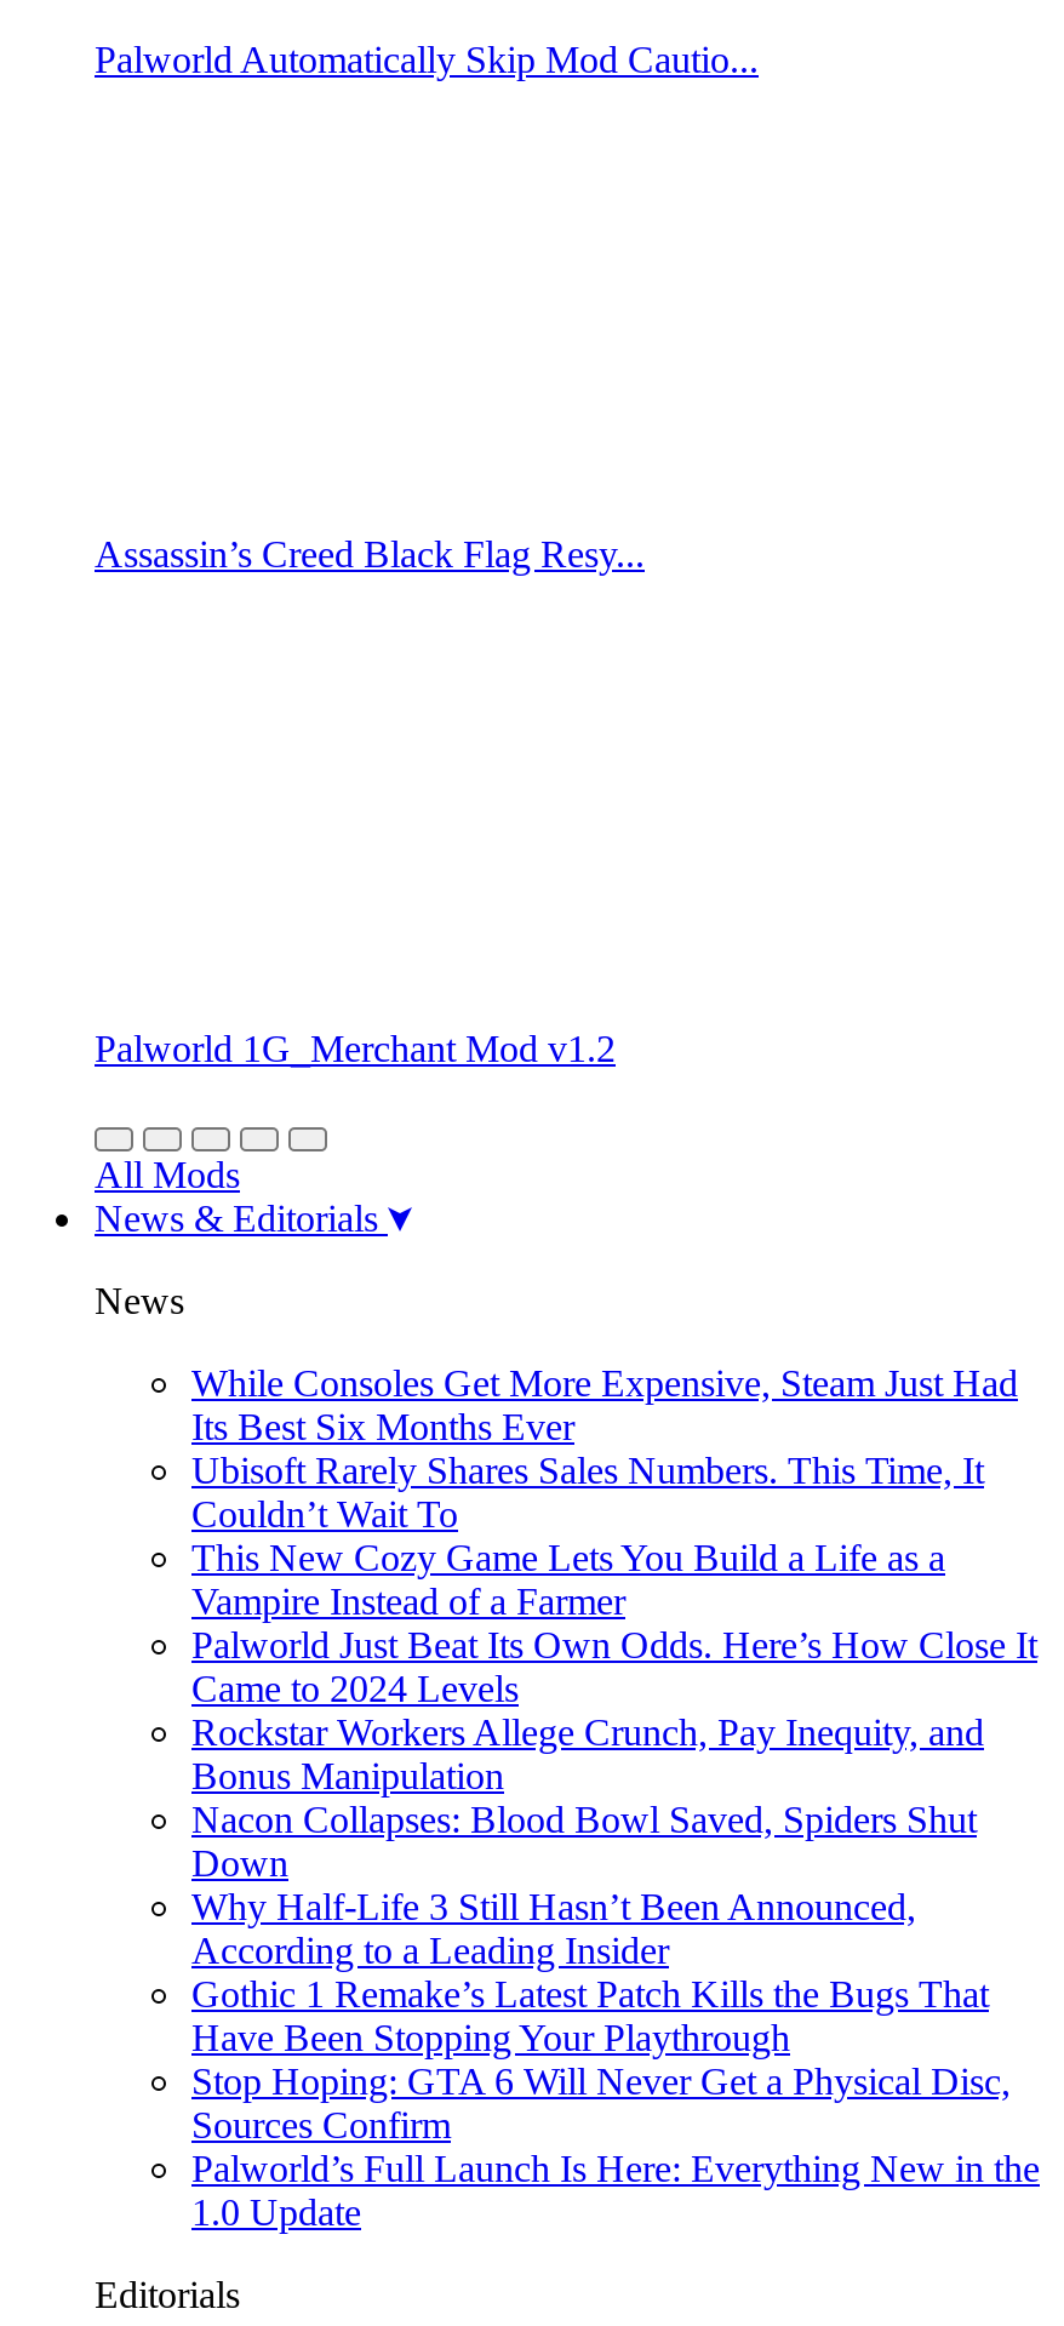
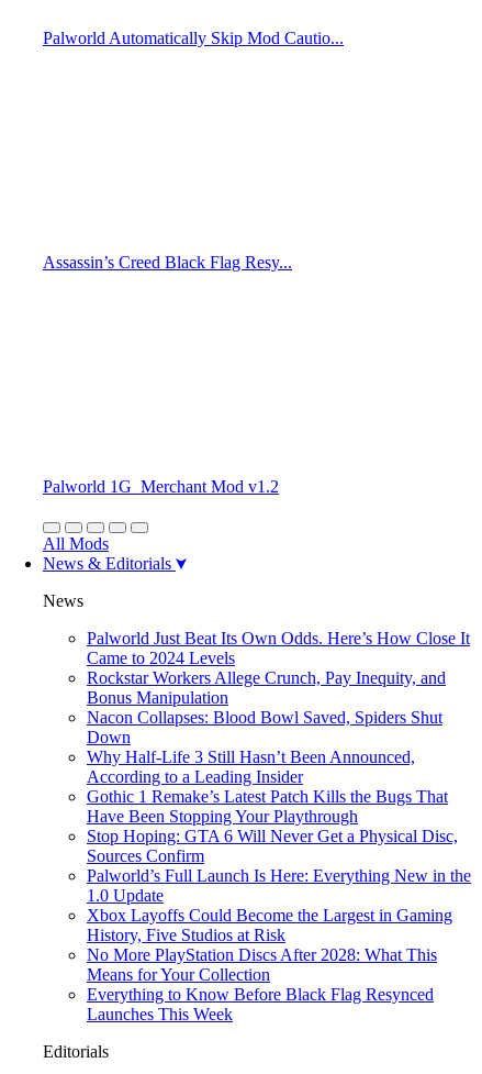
[191,1362,1018,1622] While Consoles Get More Expensive, Steam Just Had | Its Best Six Months Ever | Ubisoft Rarely Shares Sales Numbers. This Time, It | Couldn’t Wait To | This New Cozy Game Lets You Build a Life as a | Vampire Instead of a Farmer -> none
moved [191,1624,1040,2233] -> [87,629,471,905]: Palworld Just Beat Its Own Odds. Here’s How Close It | Came to 2024 Levels | Rockstar Workers Allege Crunch, Pay Inequity, and | ... | Palworld’s Full Launch Is Here: Everything New in the | 1.0 Update
none -> [87,906,452,1023] Xbox Layoffs Could Become the Largest in Gaming | History, Five Studios at Risk | No More PlayStation Discs After 2028: What This | Means for Your Collection | Everything to Know Before Black Flag Resynced | Launches This Week

